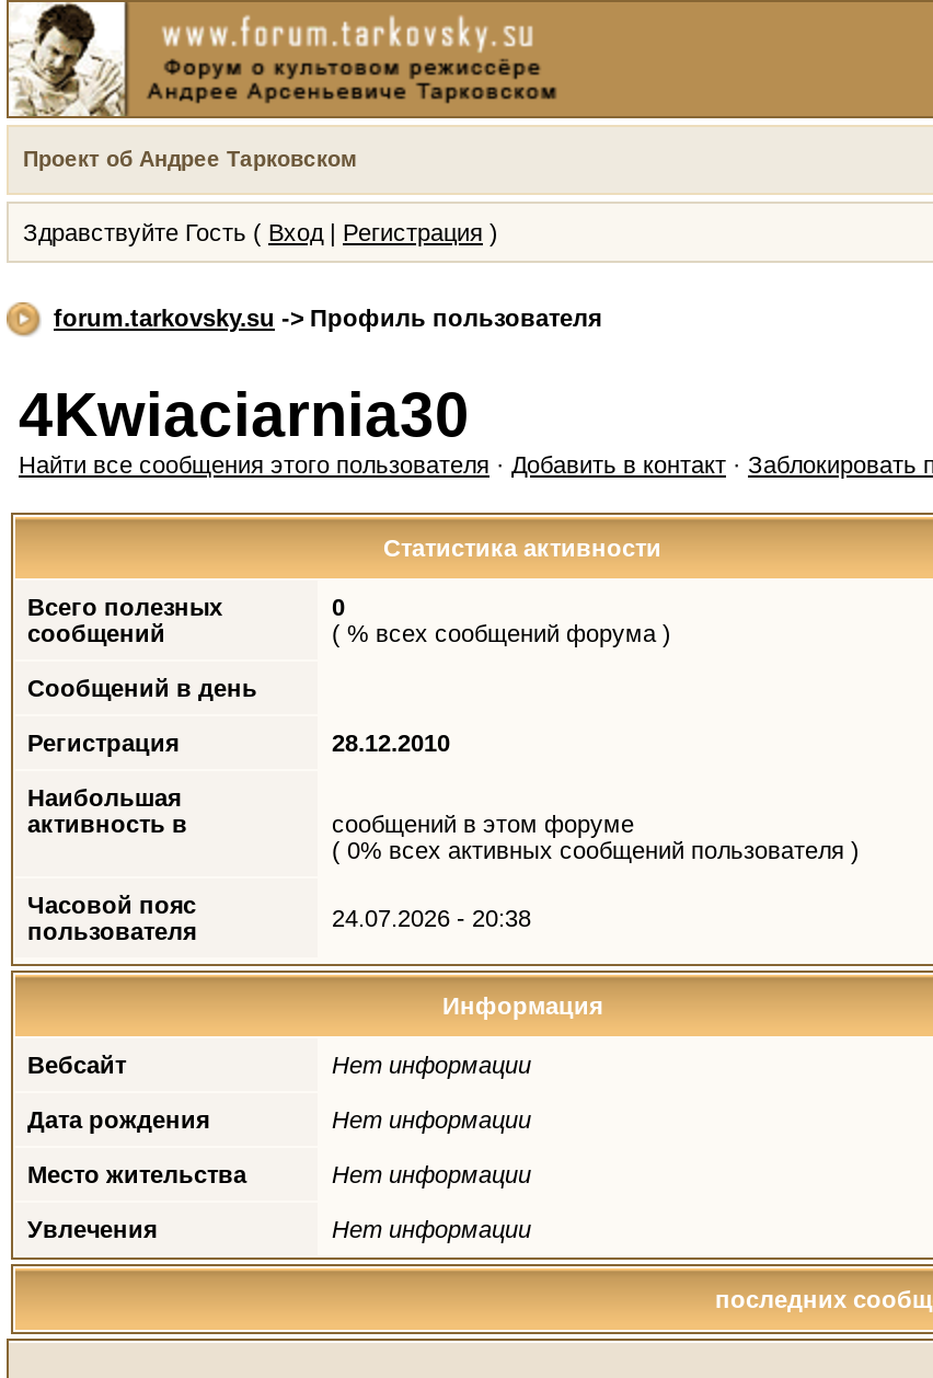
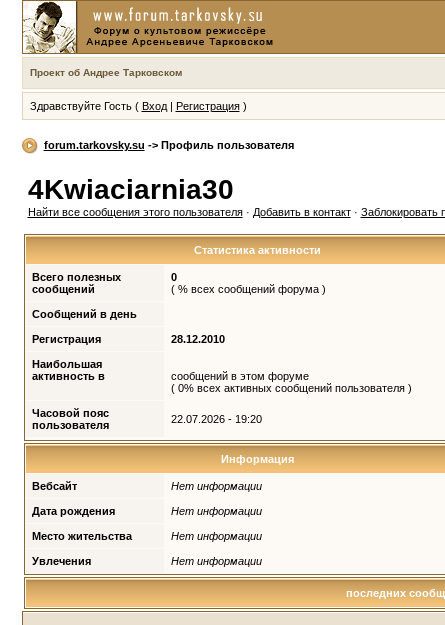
[332,905,531,931] 24.07.2026 - 20:38 -> [170,413,261,425] 22.07.2026 - 19:20

